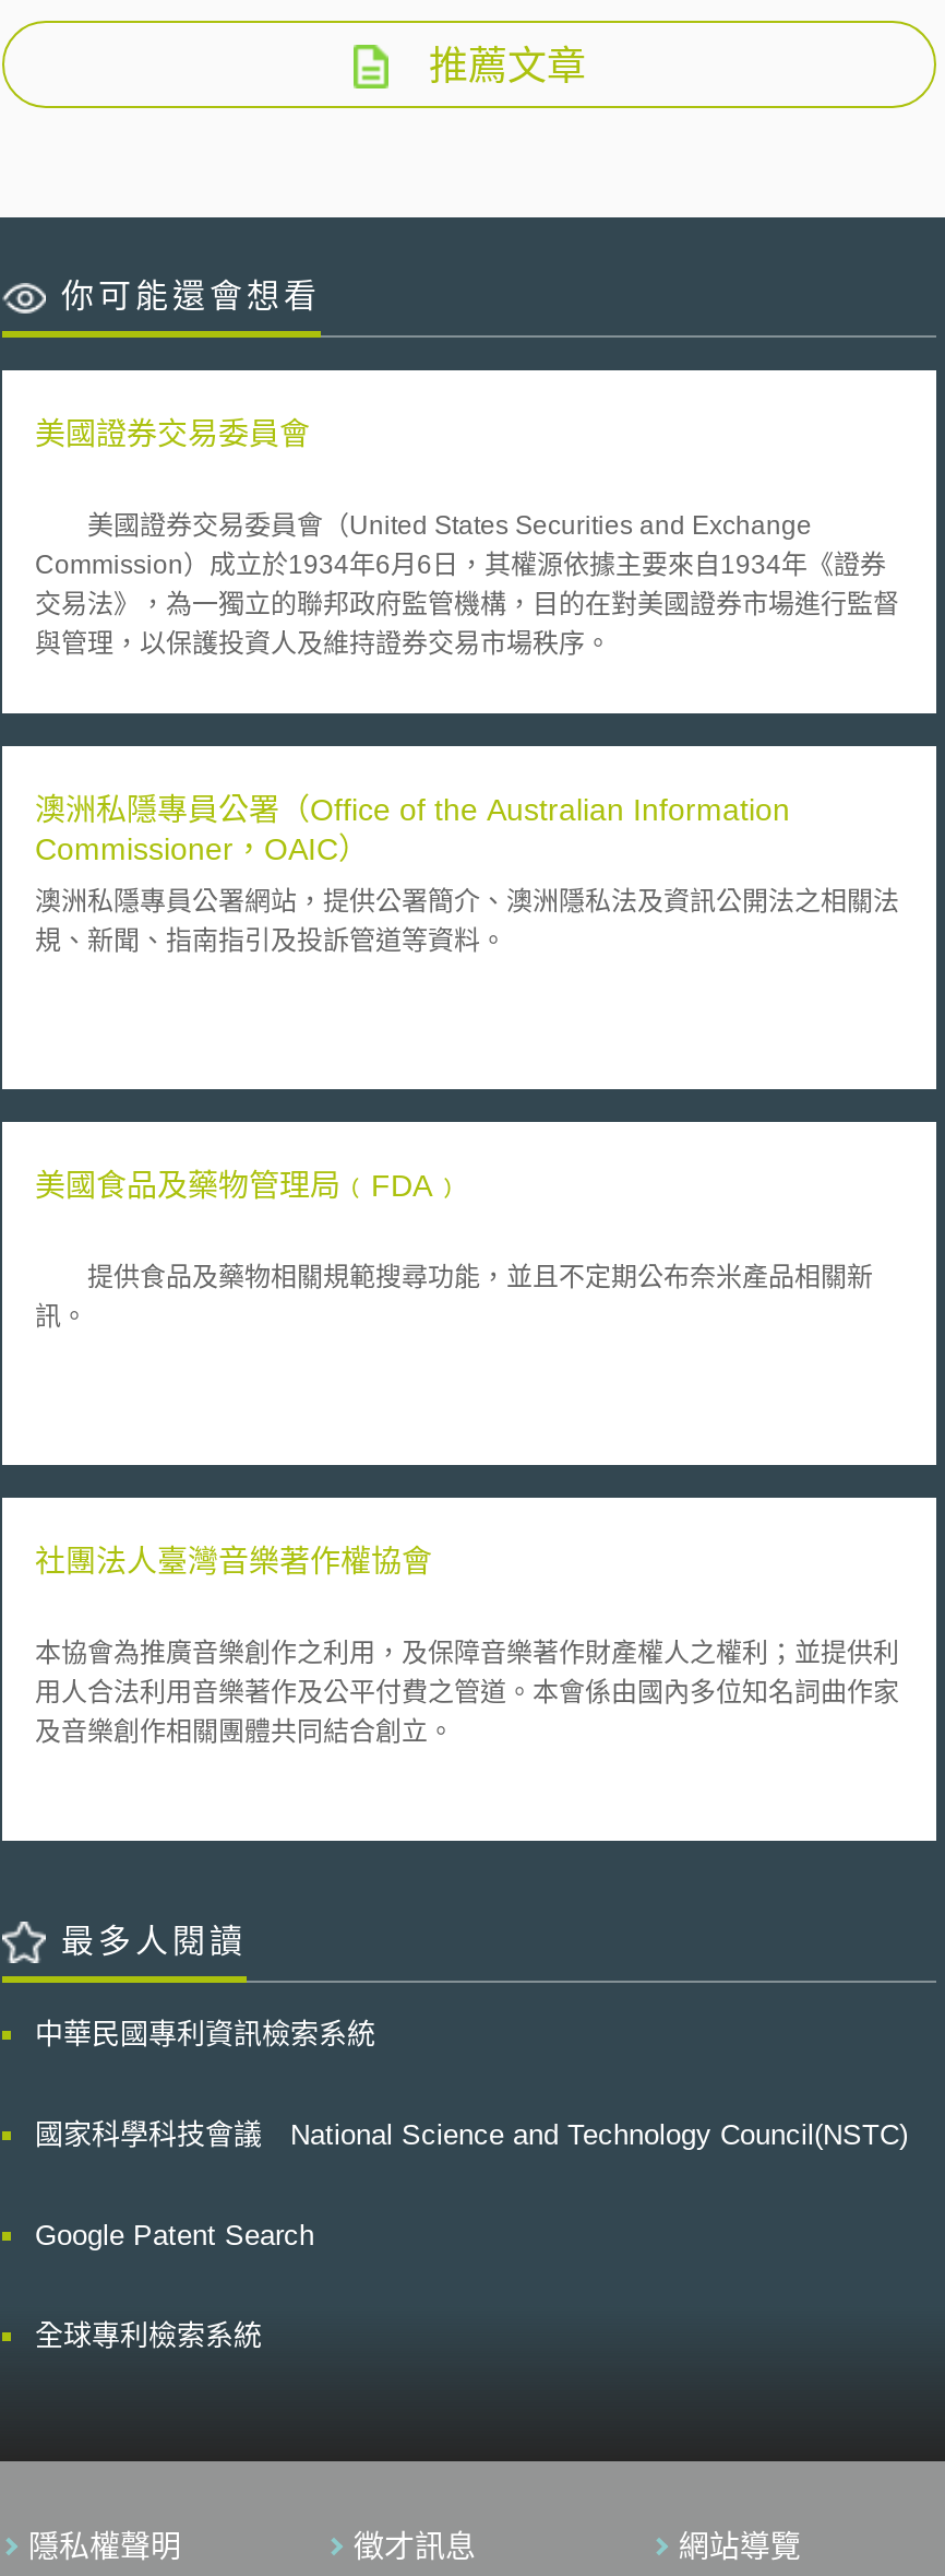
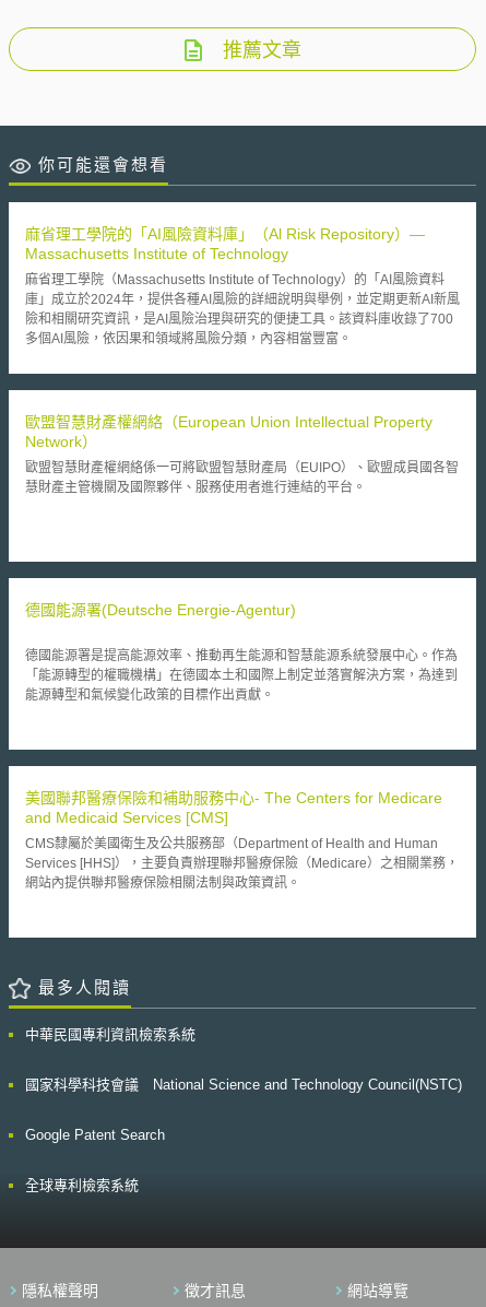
[35,416,310,451] 美國證券交易委員會 -> [25,225,425,262] 麻省理工學院的「AI風險資料庫」（Al Risk Repository）— | Massachusetts Institute of Technology
[35,510,899,659] 美國證券交易委員會（United States Securities and Exchange | Commission）成立於1934年6月6日，其權源依據主要來自1934年《證券 | 交易法》，為一獨立的聯邦政府監管機構，目的在對美國證券市場進行監督 | 與管理，以保護投資人及維持證券交易市場秩序。 -> [25,272,460,346] 麻省理工學院（Massachusetts Institute of Technology）的「AI風險資料 | 庫」成立於2024年，提供各種AI風險的詳細說明與舉例，並定期更新AI新風 | 險和相關研究資訊，是AI風險治理與研究的便捷工具。該資料庫收錄了700 | 多個AI風險，依因果和領域將風險分類，內容相當豐富。
[35,792,790,866] 澳洲私隱專員公署（Office of the Australian Information | Commissioner，OAIC） -> [25,413,432,450] 歐盟智慧財產權網絡（European Union Intellectual Property | Network）
[35,886,899,956] 澳洲私隱專員公署網站，提供公署簡介、澳洲隱私法及資訊公開法之相關法 | 規、新聞、指南指引及投訴管道等資料。 -> [25,460,459,495] 歐盟智慧財產權網絡係一可將歐盟智慧財產局（EUIPO）、歐盟成員國各智 | 慧財產主管機關及國際夥伴、服務使用者進行連結的平台。
[35,1168,463,1203] 美國食品及藥物管理局﹙FDA﹚ -> [25,601,296,618] 德國能源署(Deutsche Energie-Agentur)
[35,1262,873,1331] 提供食品及藥物相關規範搜尋功能，並且不定期公布奈米產品相關新 | 訊。 -> [25,648,458,703] 德國能源署是提高能源效率、推動再生能源和智慧能源系統發展中心。作為 | 「能源轉型的權職機構」在德國本土和國際上制定並落實解決方案，為達到 | 能源轉型和氣候變化政策的目標作出貢獻。
[35,1543,432,1578] 社團法人臺灣音樂著作權協會 -> [25,789,442,826] 美國聯邦醫療保險和補助服務中心- The Centers for Medicare | and Medicaid Services [CMS]
[35,1637,899,1747] 本協會為推廣音樂創作之利用，及保障音樂著作財產權人之權利；並提供利 | 用人合法利用音樂著作及公平付費之管道。本會係由國內多位知名詞曲作家 | 及音樂創作相關團體共同結合創立。 -> [25,836,459,891] CMS隸屬於美國衛生及公共服務部（Department of Health and Human | Services [HHS]），主要負責辦理聯邦醫療保險（Medicare）之相關業務， | 網站內提供聯邦醫療保險相關法制與政策資訊。

